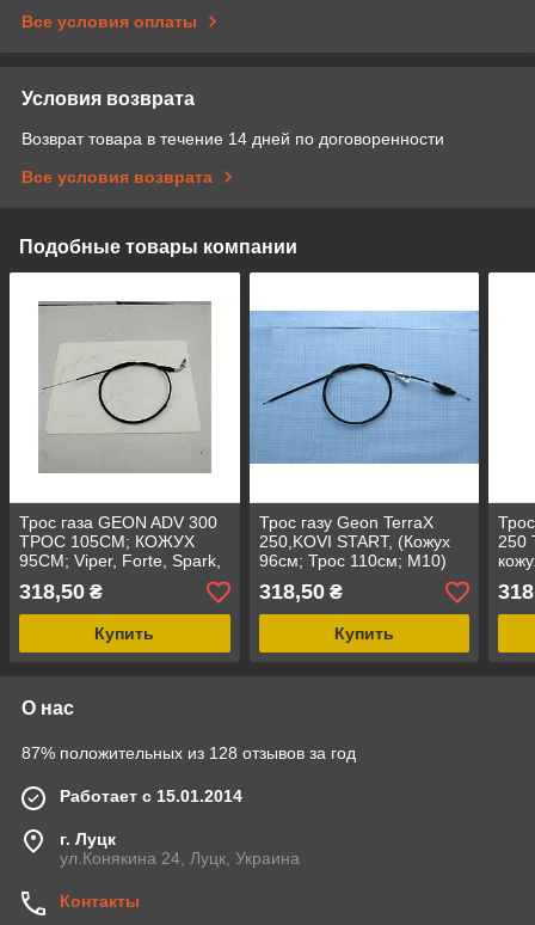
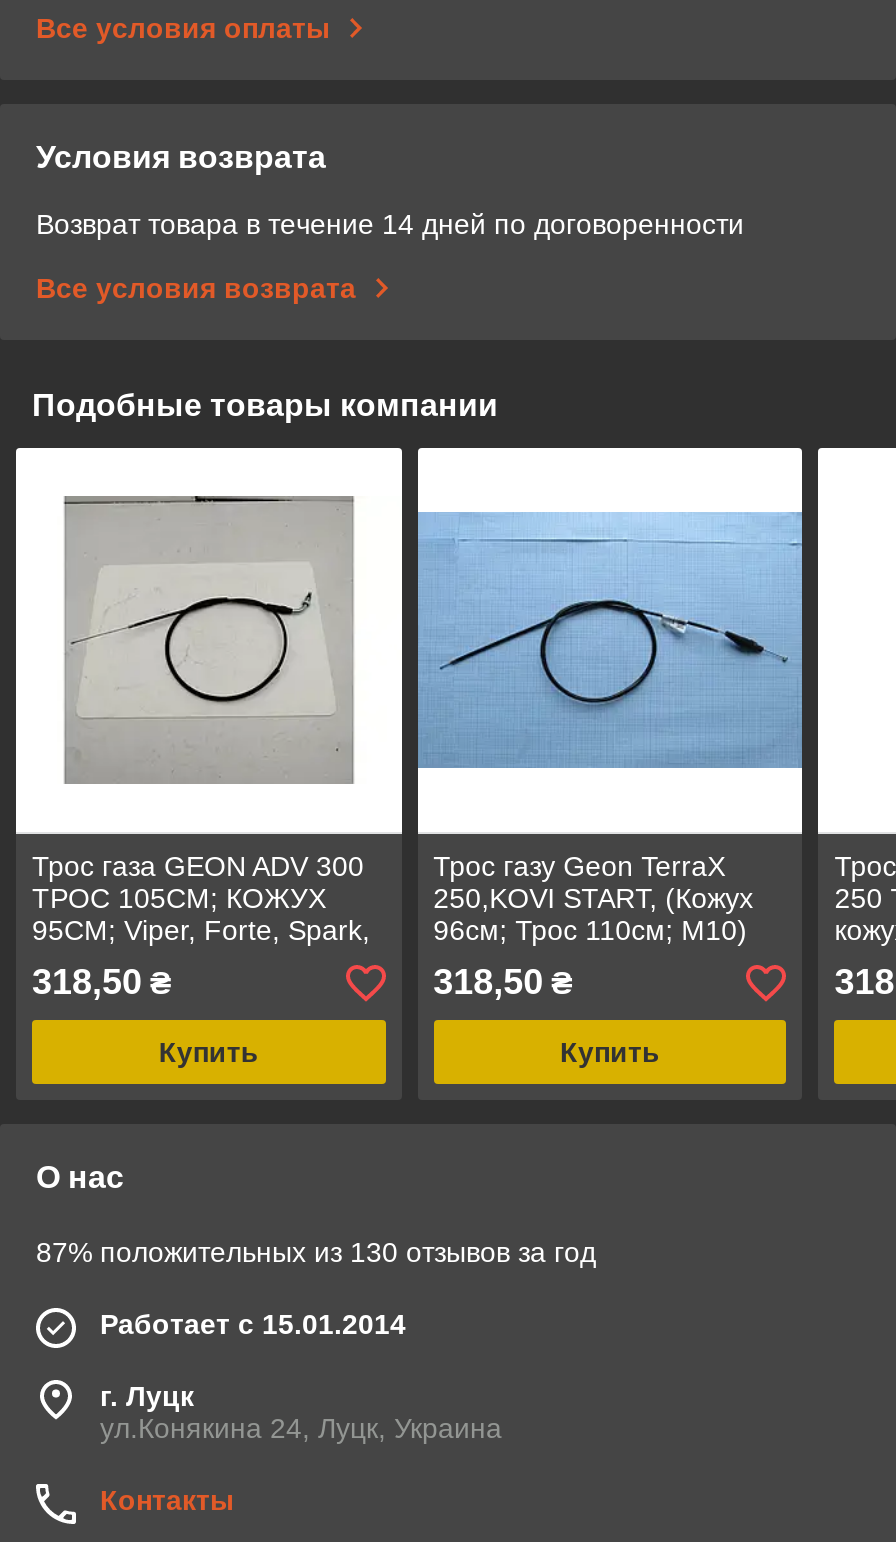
[21,744,356,763] 87% положительных из 128 отзывов за год -> [36,1237,596,1269] 87% положительных из 130 отзывов за год

